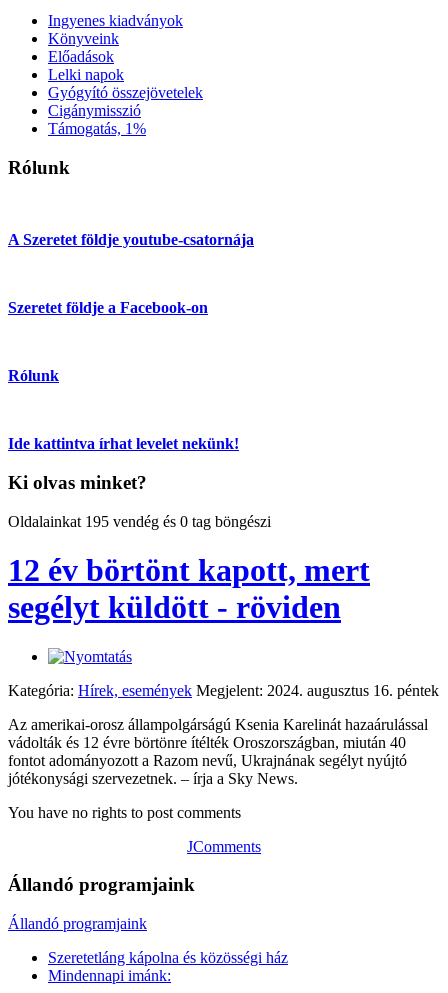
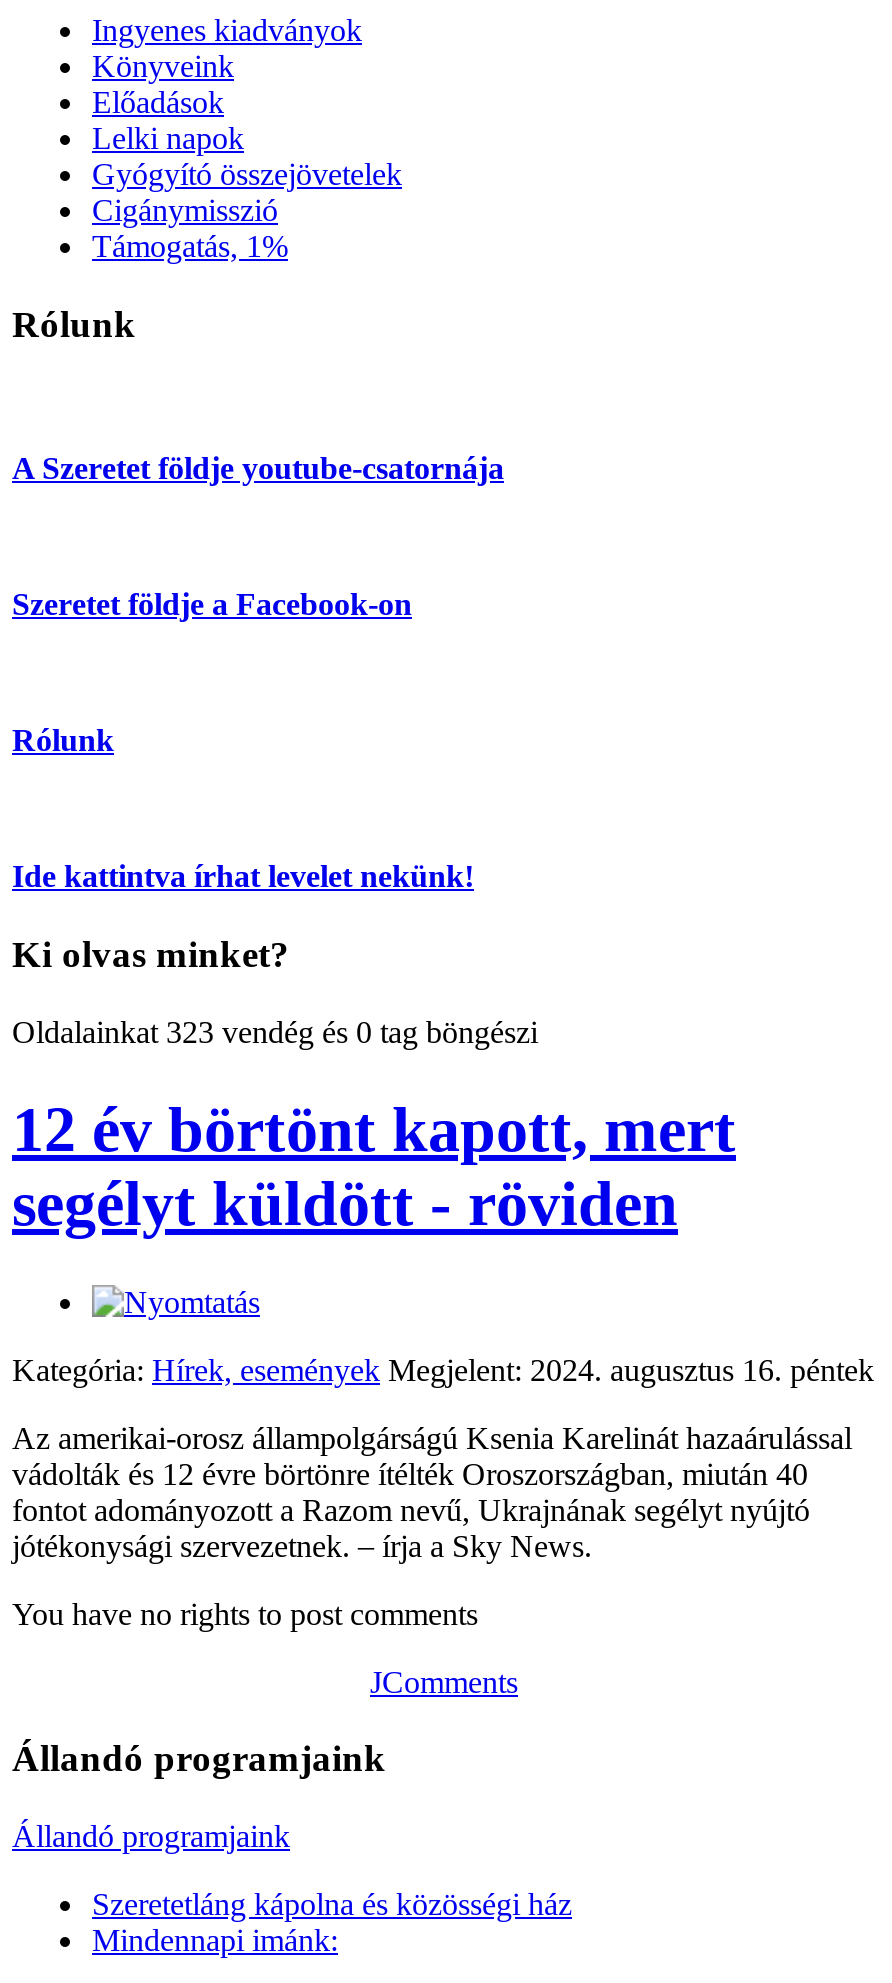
[8,513,271,530] Oldalainkat 195 vendég és 0 tag böngészi -> [12,1015,538,1049] Oldalainkat 323 vendég és 0 tag böngészi

